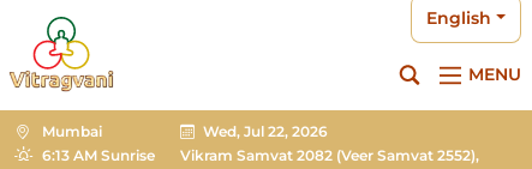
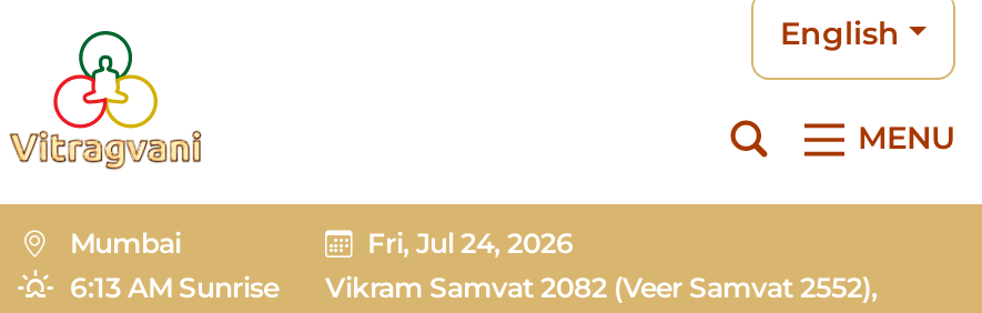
[203,122,328,140] Wed, Jul 22, 2026 -> [367,226,574,260] Fri, Jul 24, 2026

